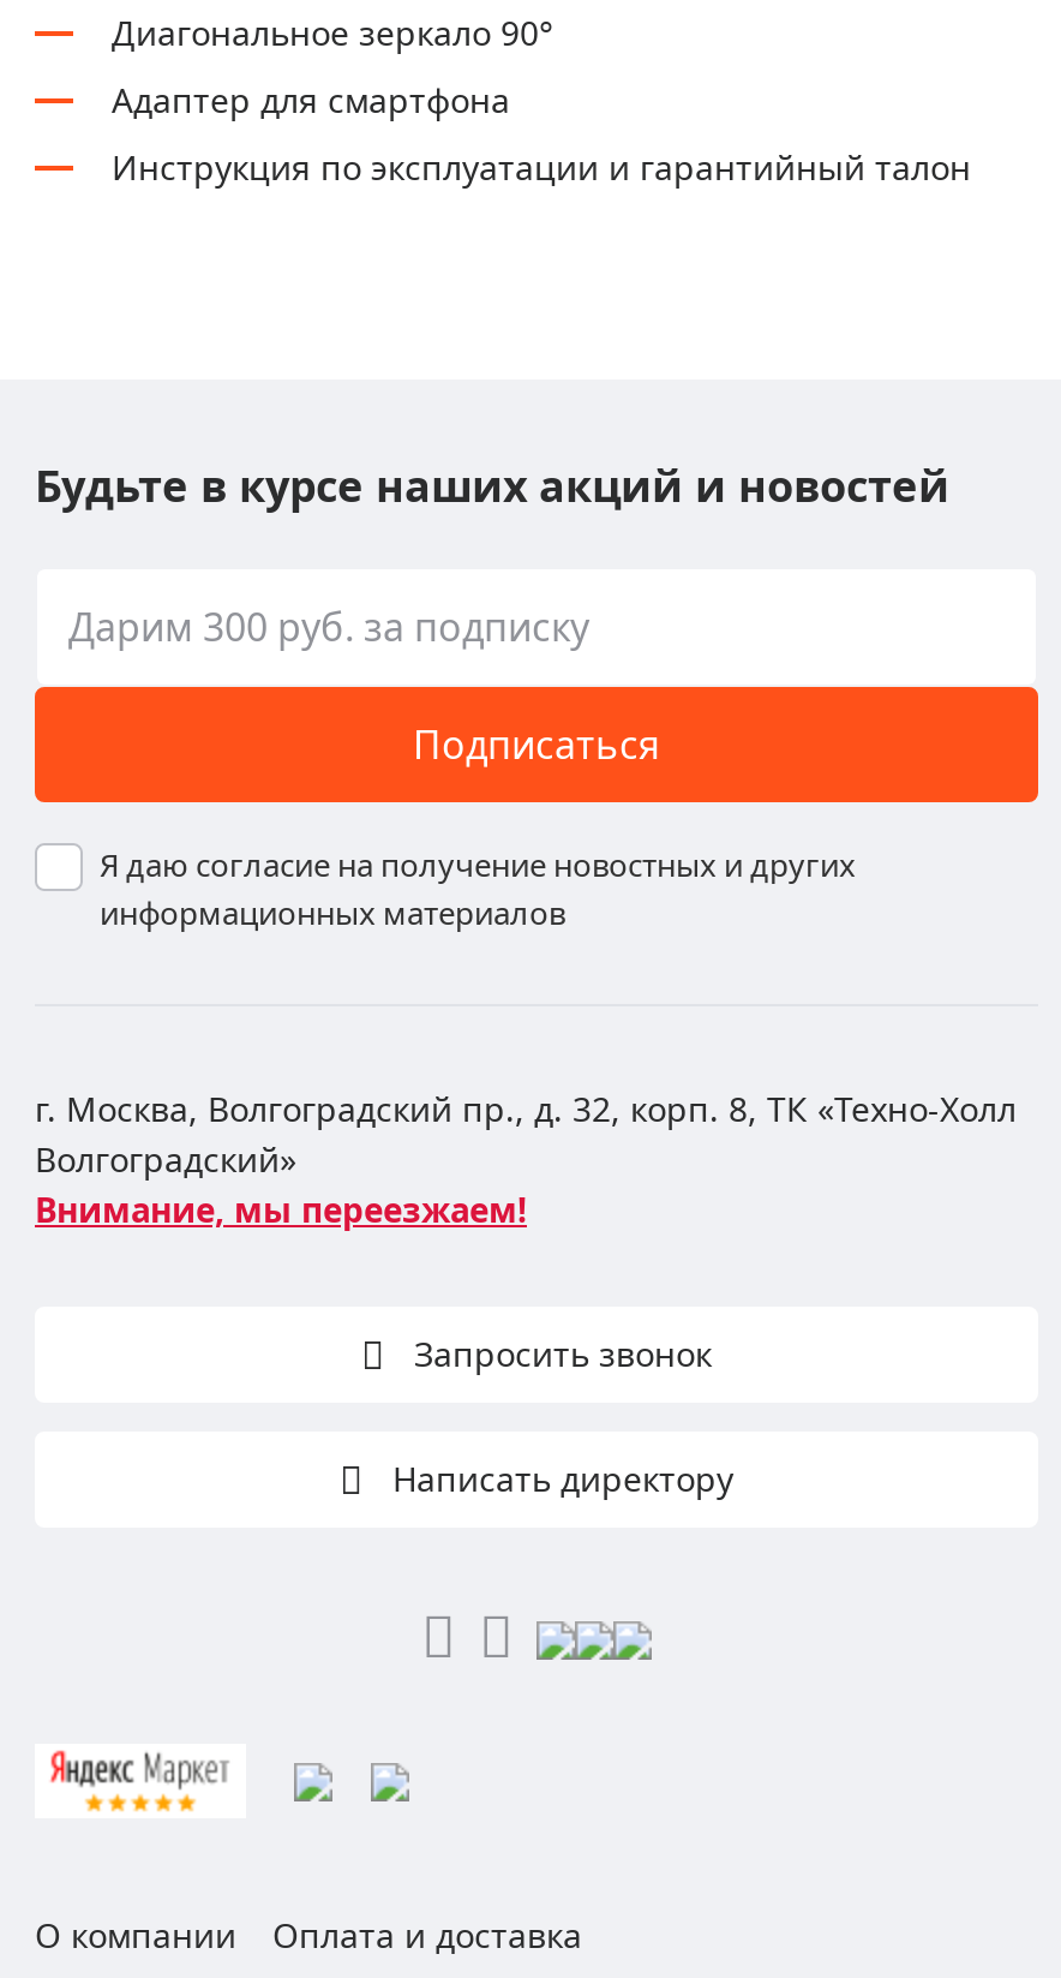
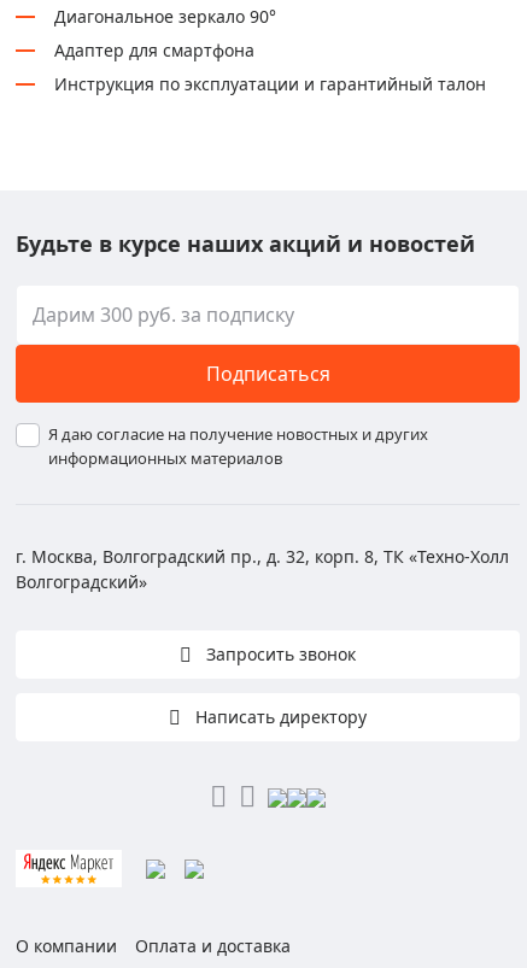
[35,1187,527,1233] Внимание, мы переезжаем! -> none

